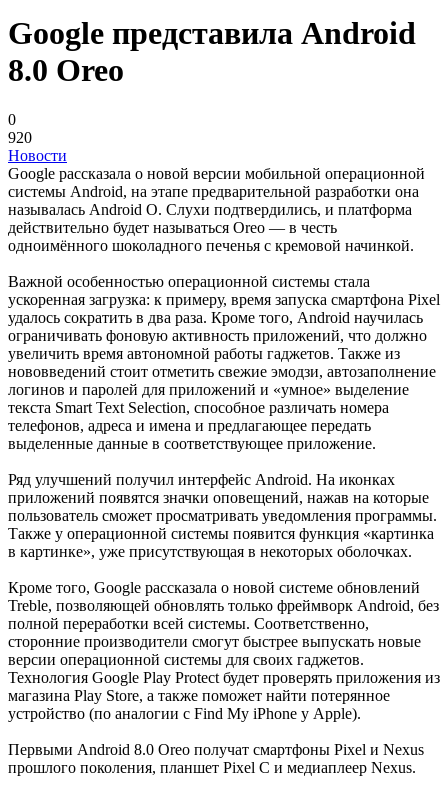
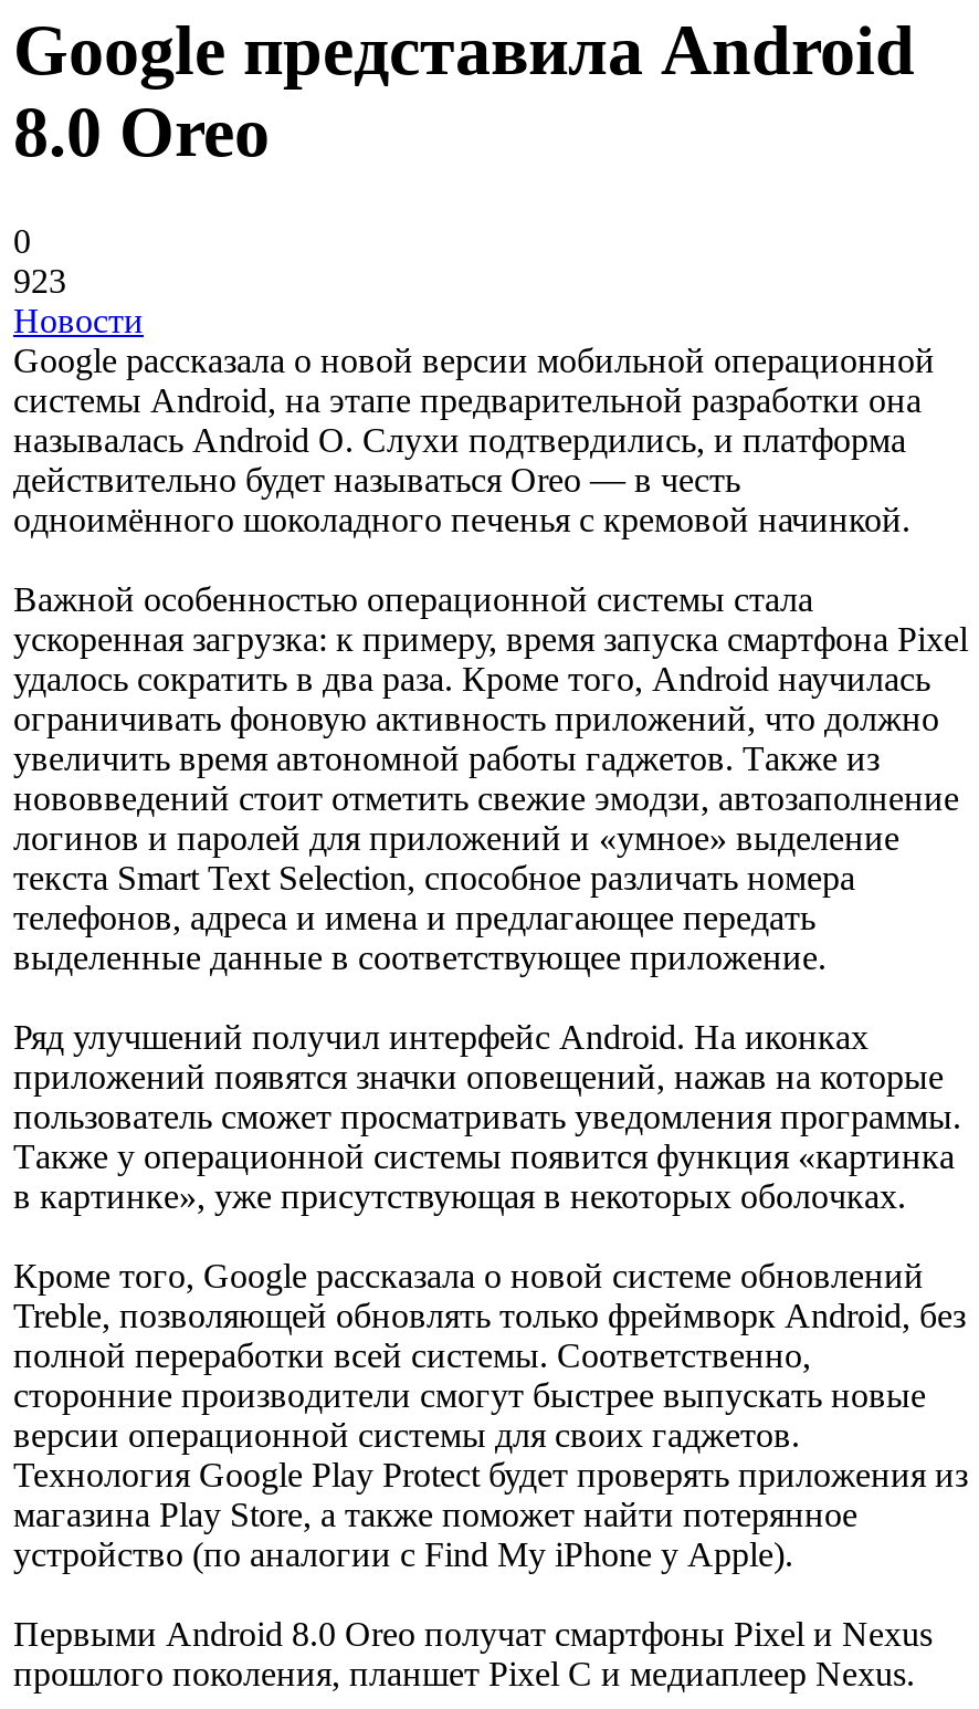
[8,129,32,146] 920 -> [13,262,66,299] 923

